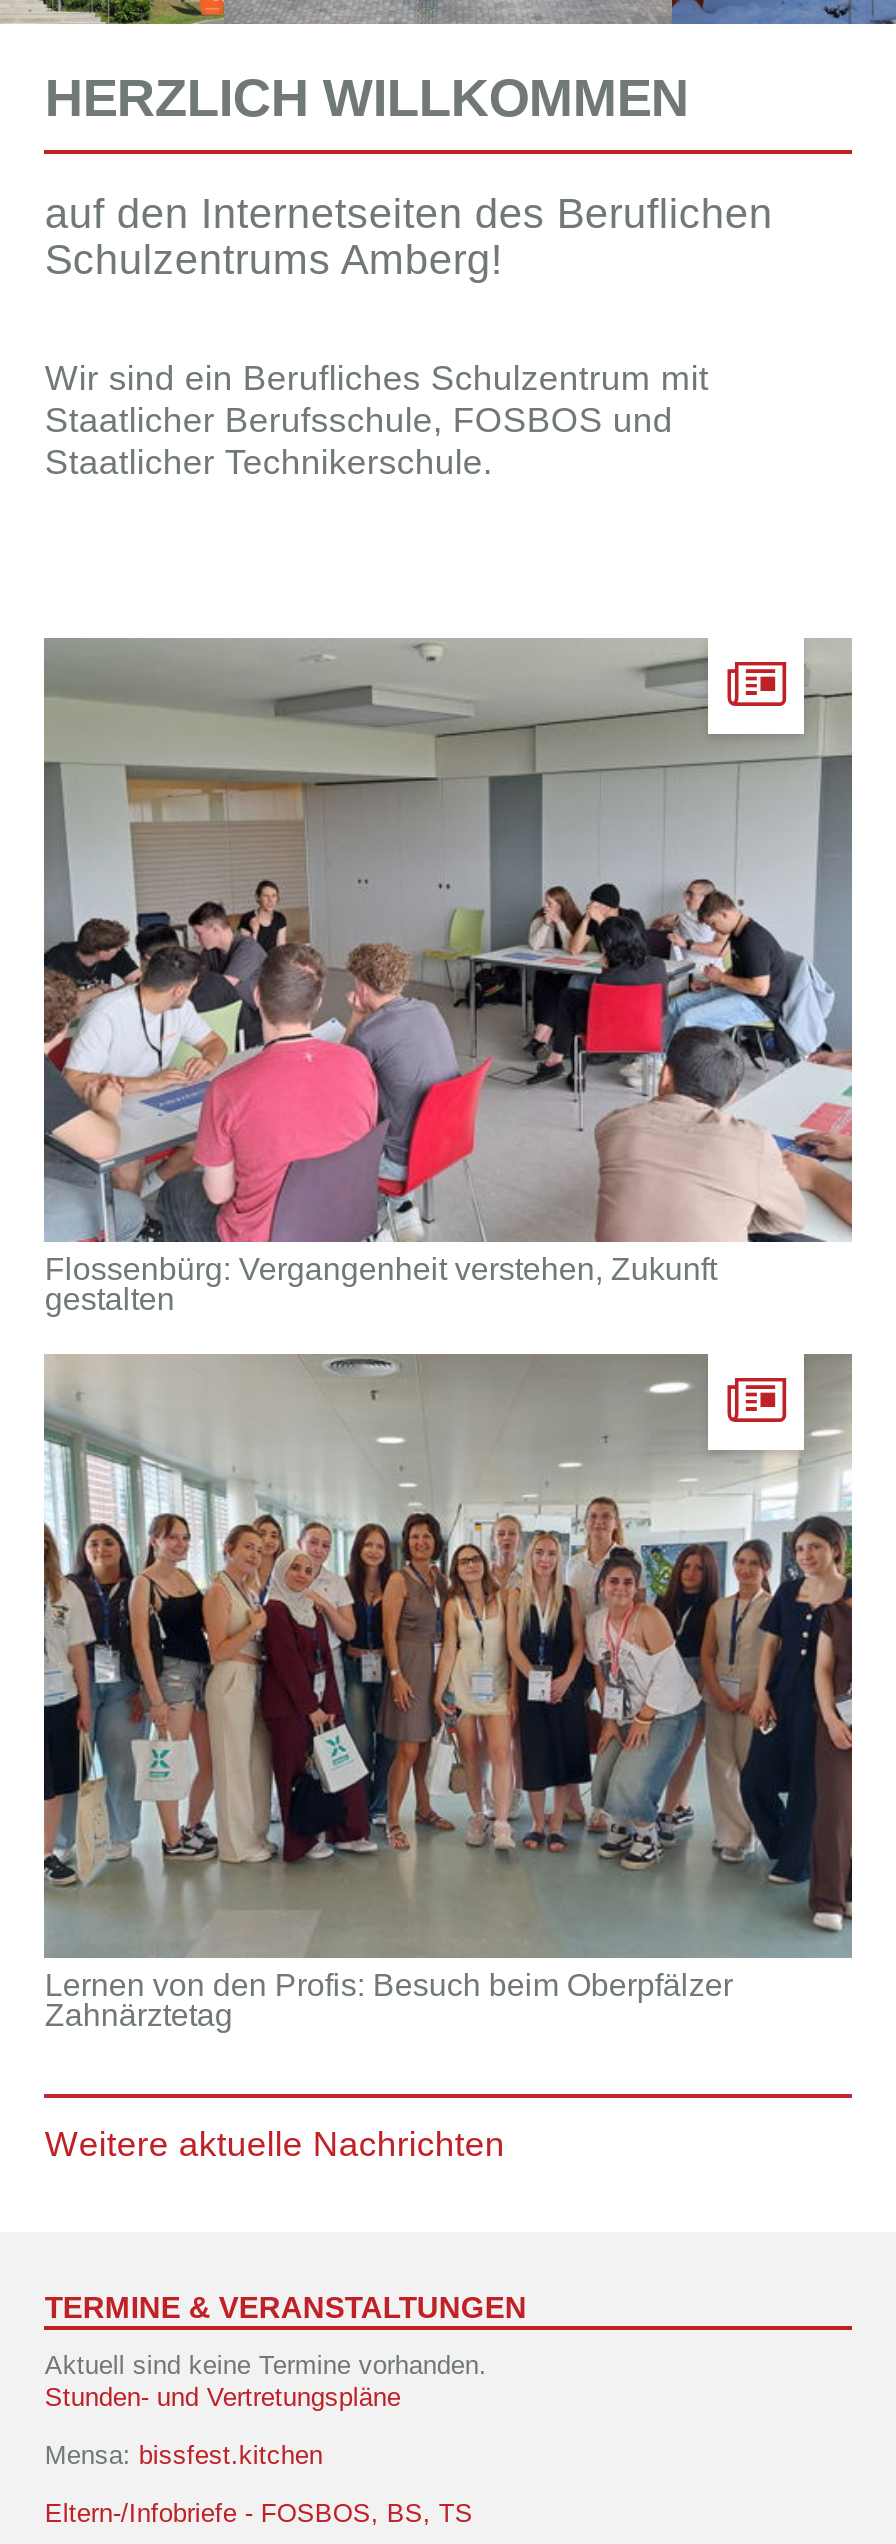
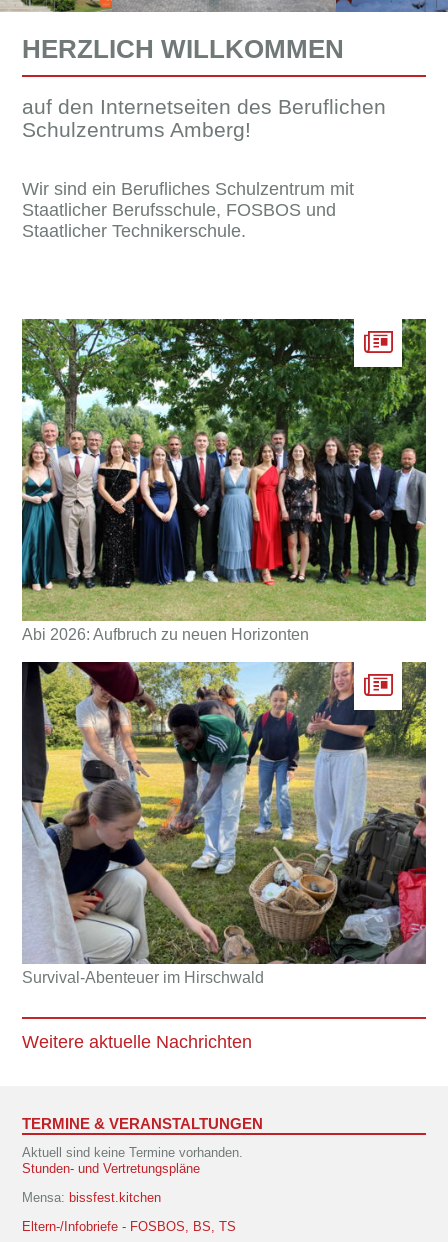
[44,638,852,1317] [image] | Flossenbürg: Vergangenheit verstehen, Zukunft | gestalten -> [22,318,426,643] [image] | Abi 2026: Aufbruch zu neuen Horizonten
[44,1352,854,2032] [image] | Lernen von den Profis: Besuch beim Oberpfälzer | Zahnärztetag -> [21,661,427,986] [image] | Survival-Abenteuer im Hirschwald

